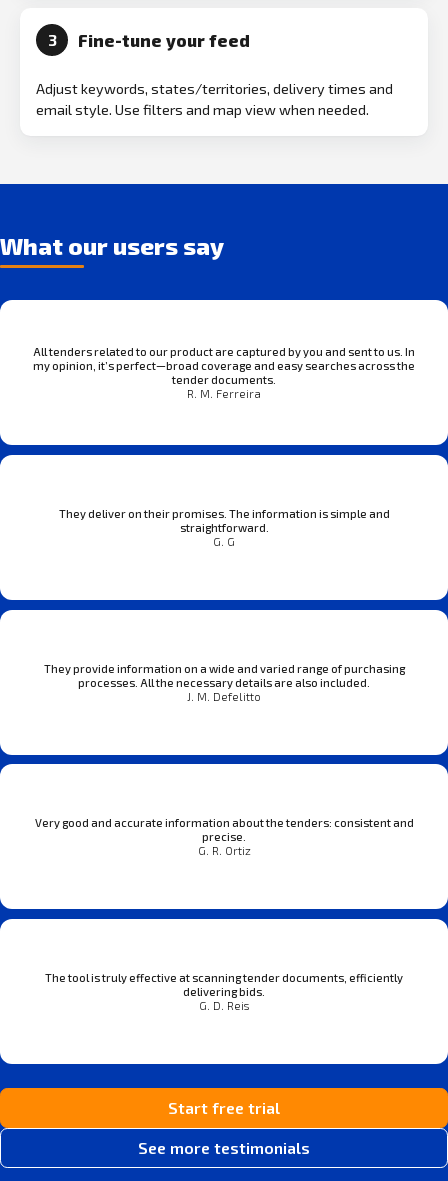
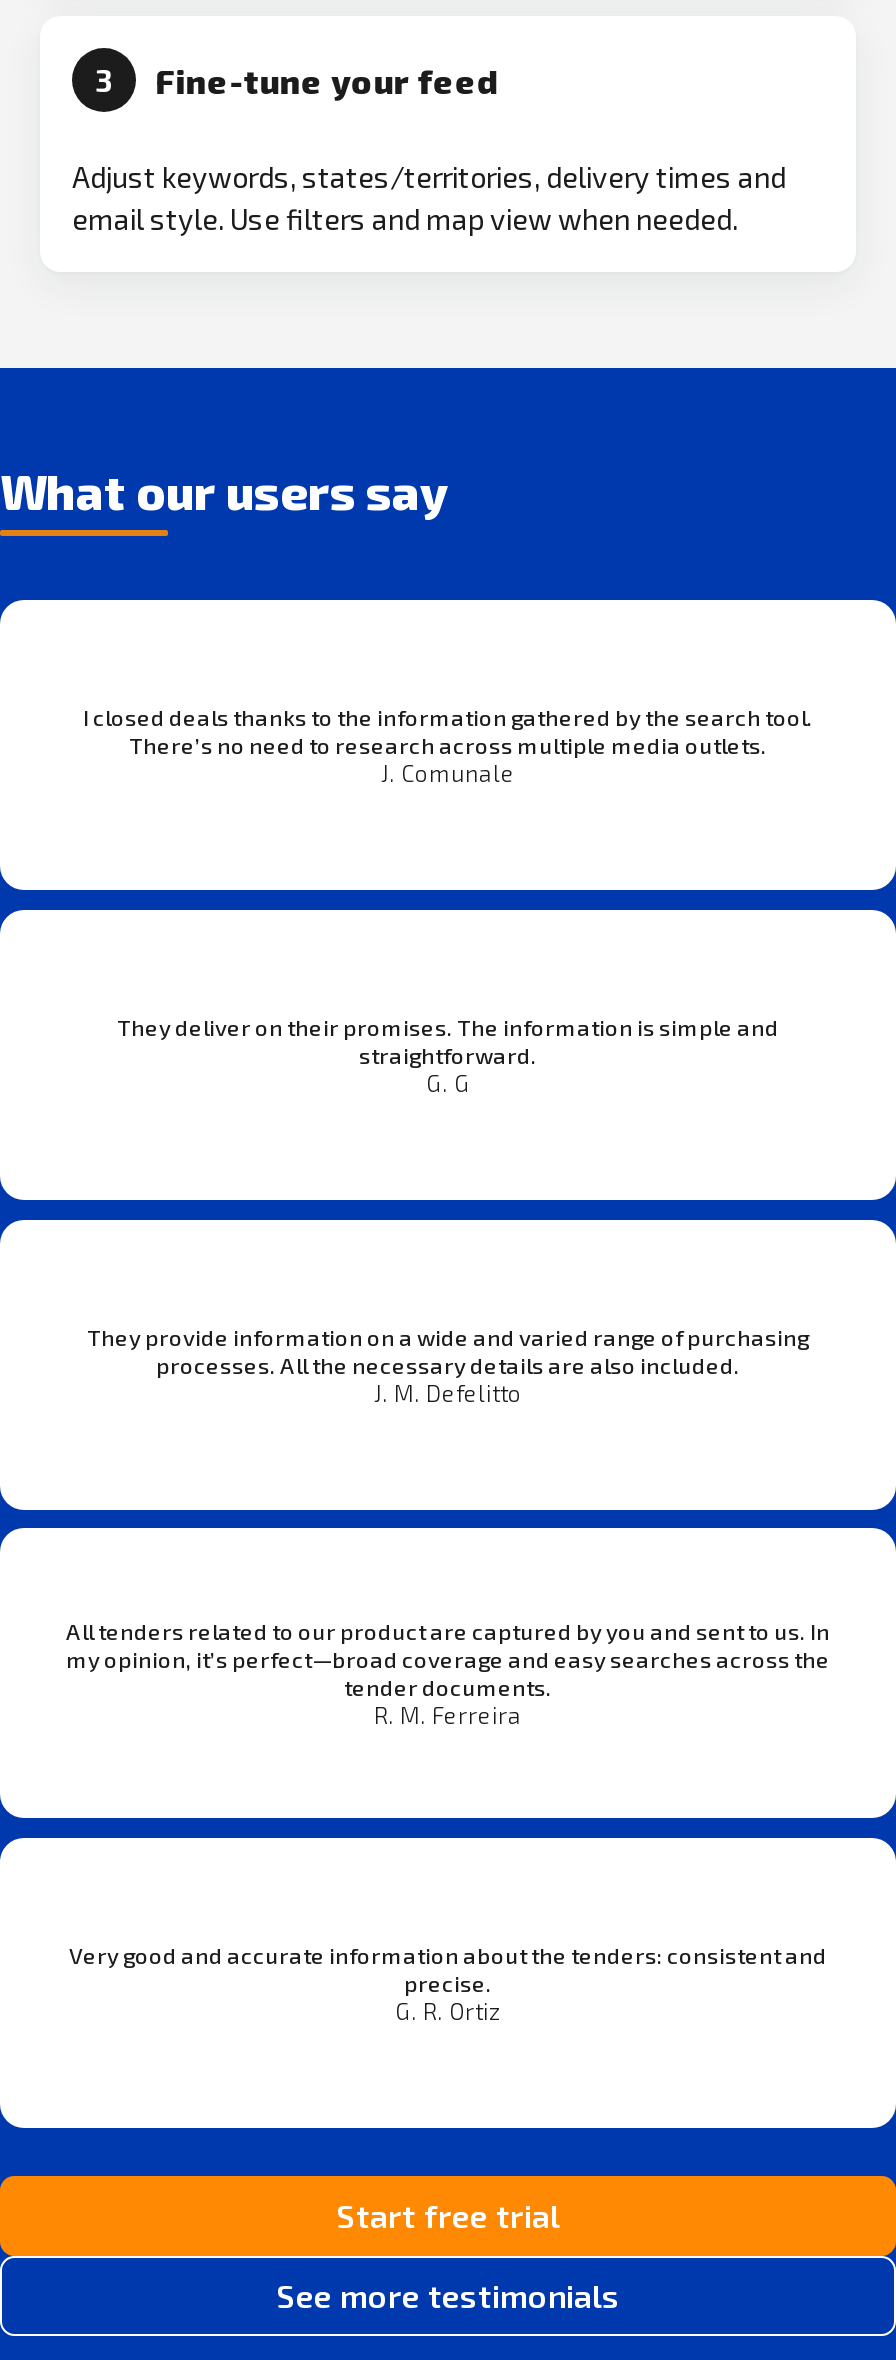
none -> [83,705,813,787] I closed deals thanks to the information gathered by the search tool. | There’s no need to research across multiple media outlets. | J. Comunale
moved [33,345,415,400] -> [66,1618,830,1728]: All tenders related to our product are captured by you and sent to us. In | my opinion, it’s perfect—broad coverage and easy searches across the | tender documents. | R. M. Ferreira
moved [34,816,413,857] -> [69,1941,827,2023]: Very good and accurate information about the tenders: consistent and | precise. | G. R. Ortiz
[45,971,403,1012] The tool is truly effective at scanning tender documents, efficiently | delivering bids. | G. D. Reis -> none

